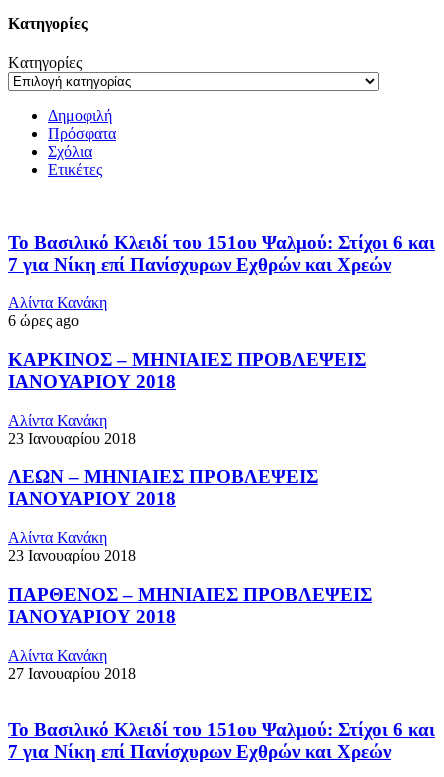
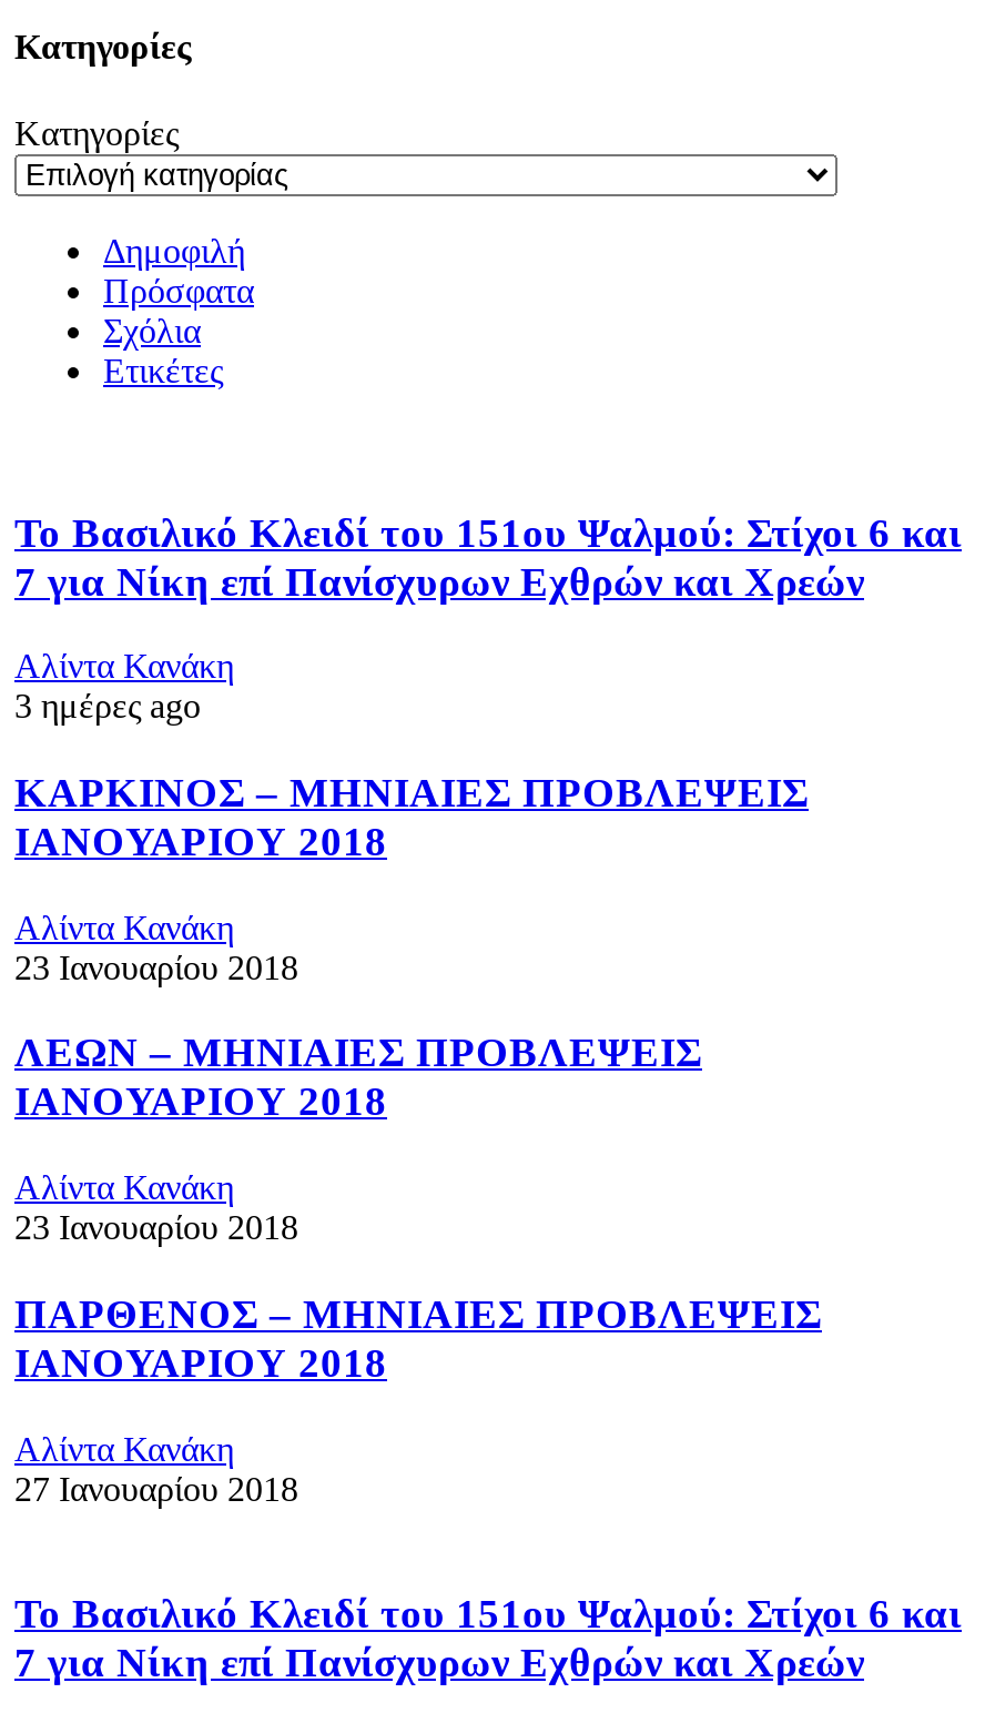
[8,312,79,329] 6 ώρες ago -> [14,687,201,725] 3 ημέρες ago

